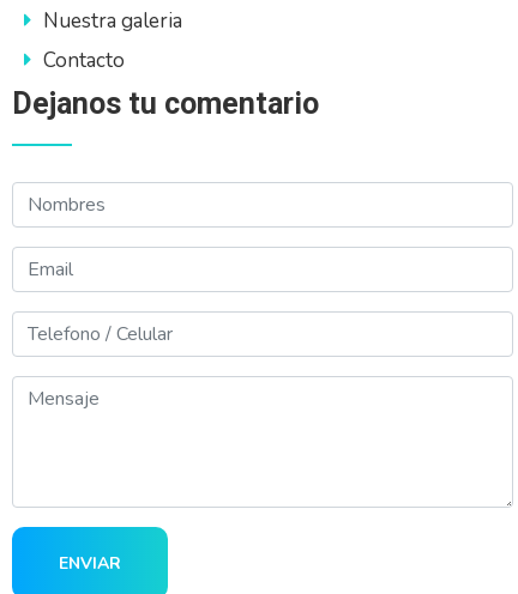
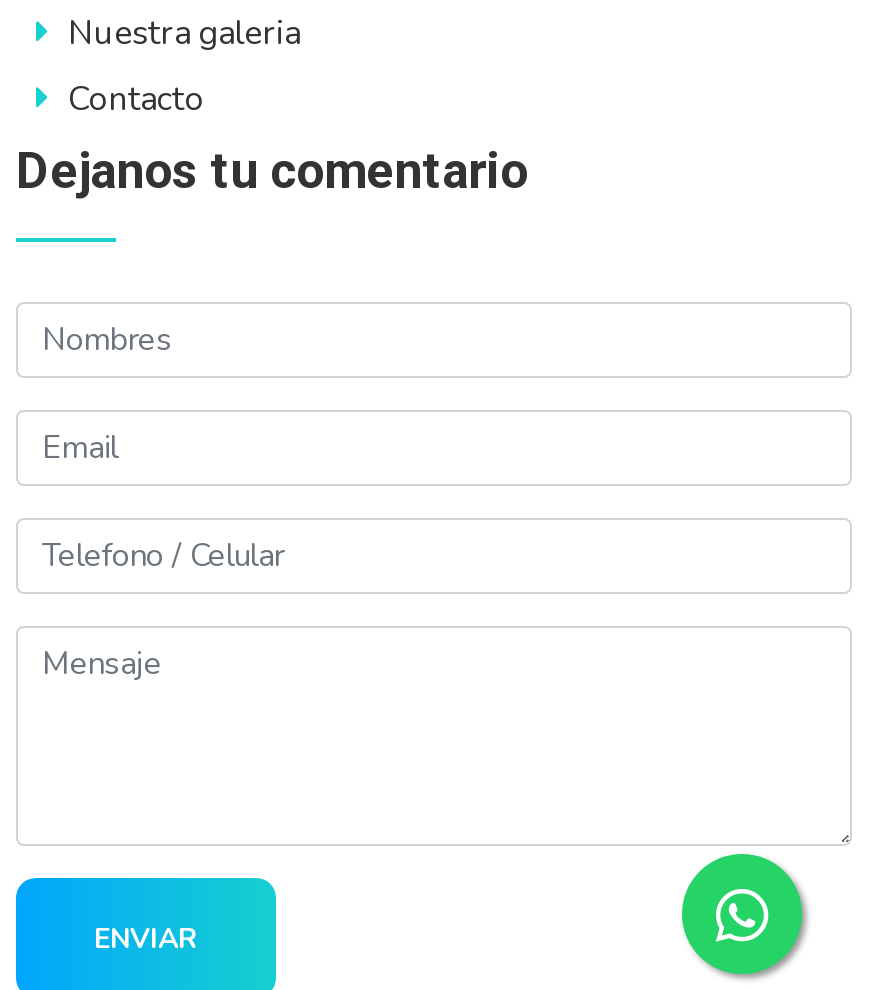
none -> [680,852,808,980] [image]

